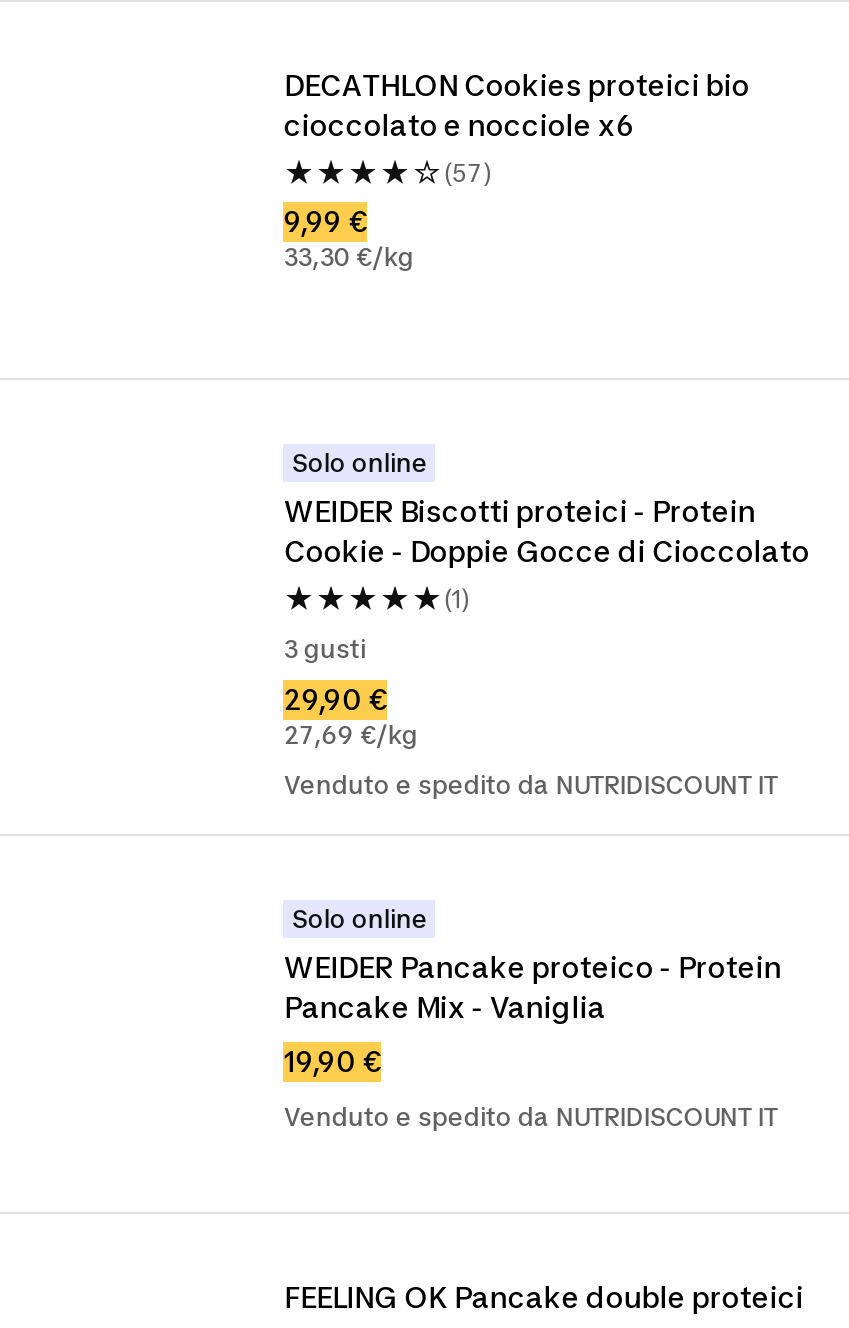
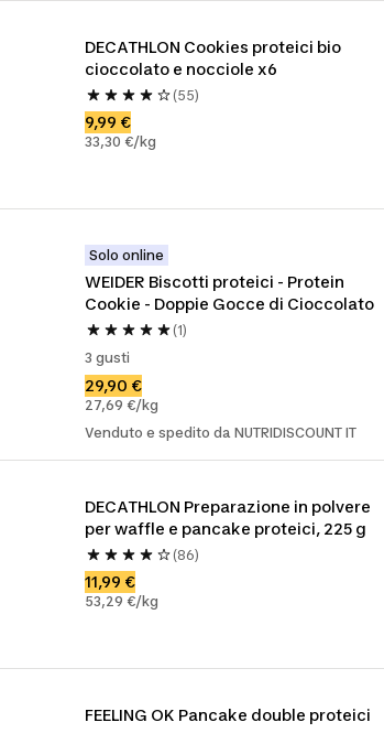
[444,158,492,188] (57) -> [173,87,199,104] (55)
[284,904,782,1132] Solo online | WEIDER Pancake proteico - Protein | Pancake Mix - Vaniglia | 19,90 € | Venduto e spedito da NUTRIDISCOUNT IT -> [85,497,371,610] DECATHLON Preparazione in polvere | per waffle e pancake proteici, 225 g | (86) | 11,99 € | 53,29 €/kg

